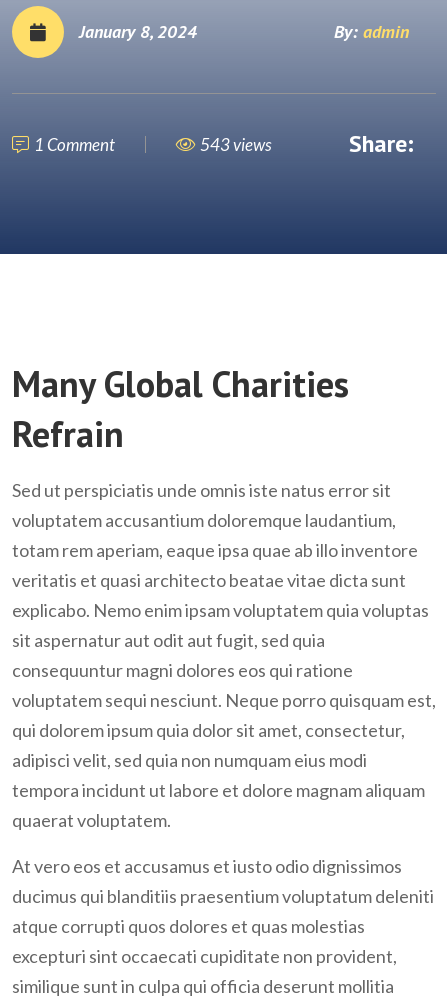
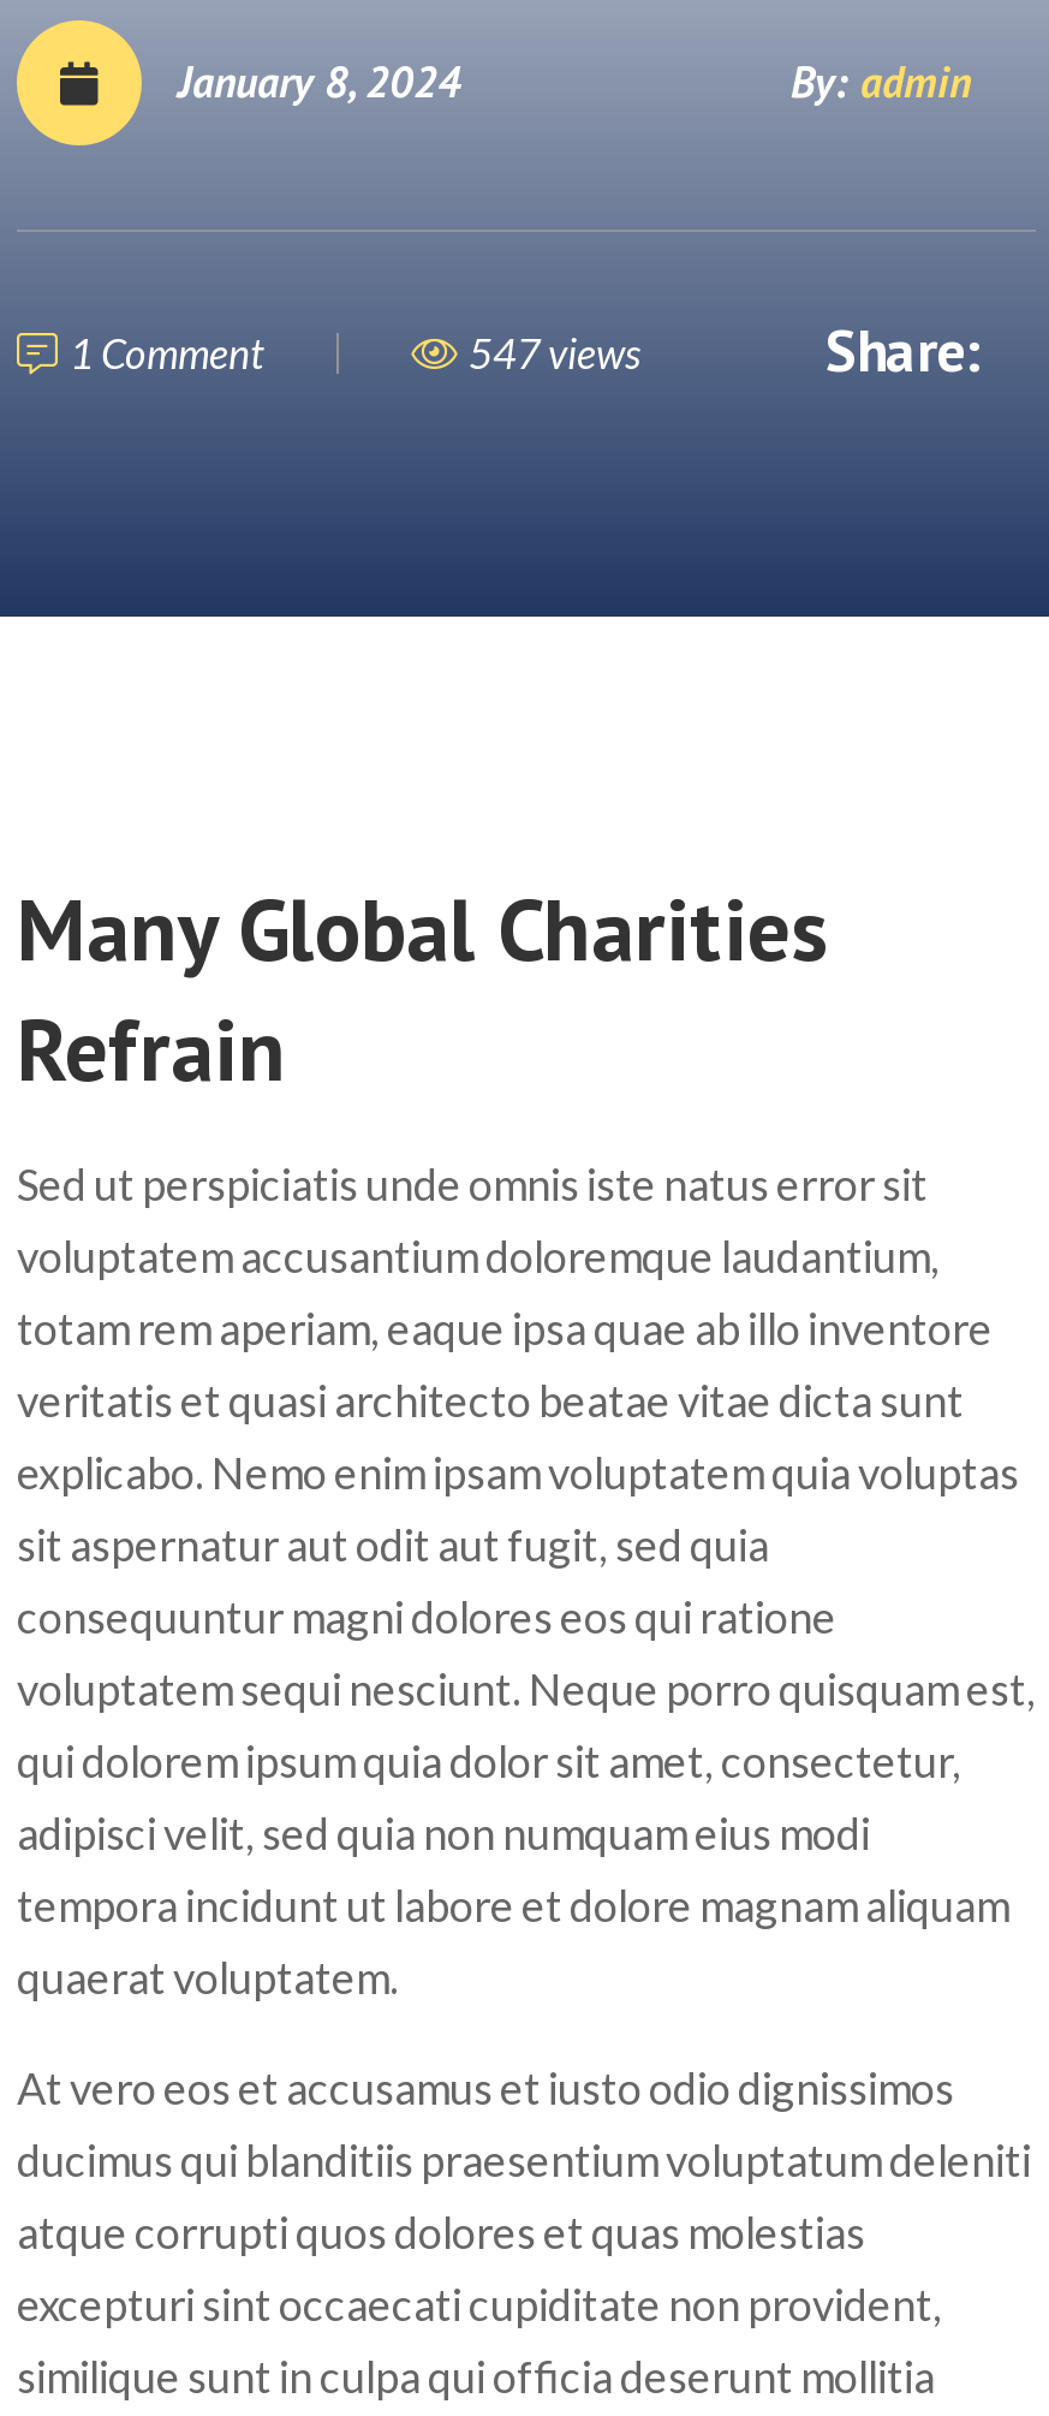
[200,133,272,154] 543 views -> [469,327,642,377] 547 views

